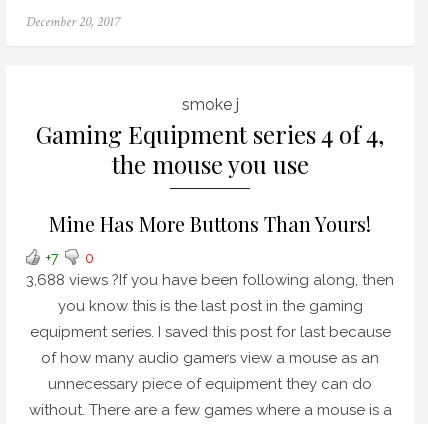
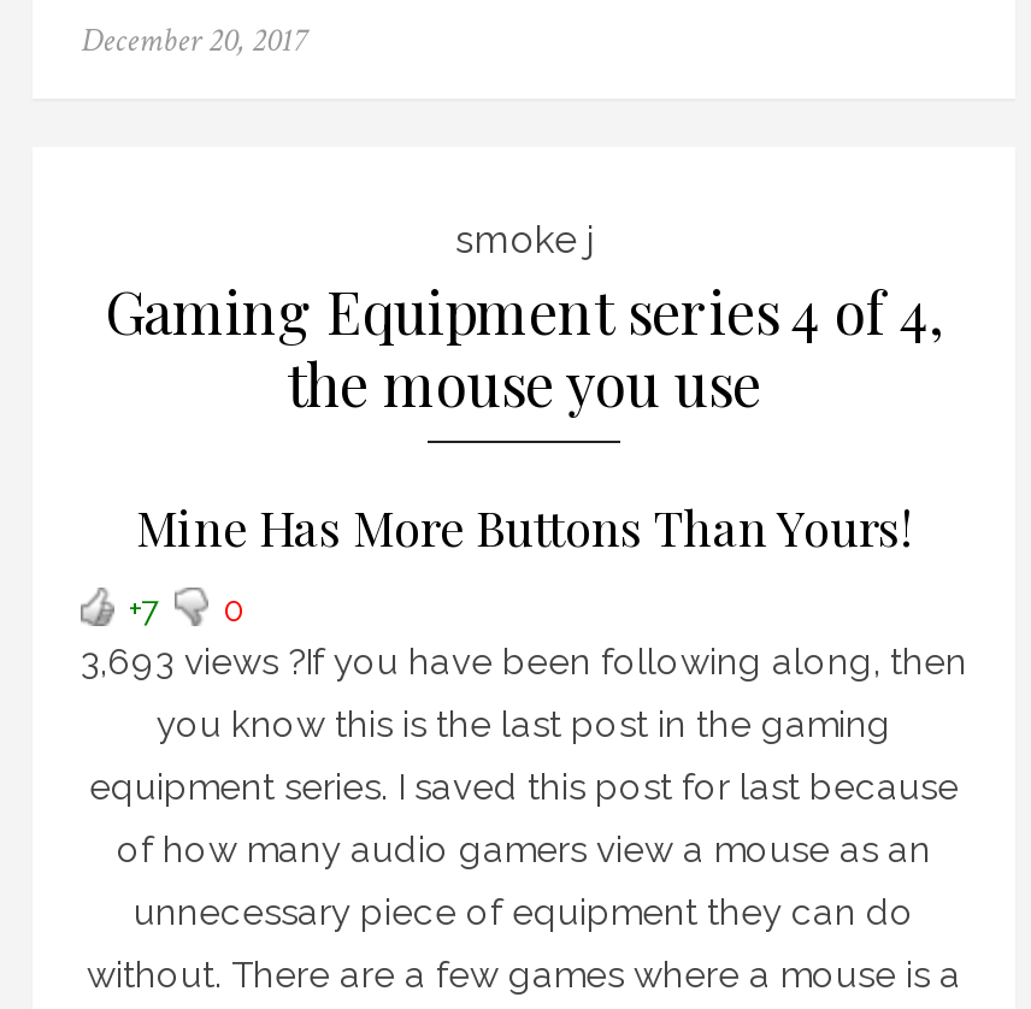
[26,271,394,289] 3,688 views ?If you have been following along, then -> [81,641,967,684] 3,693 views ?If you have been following along, then

